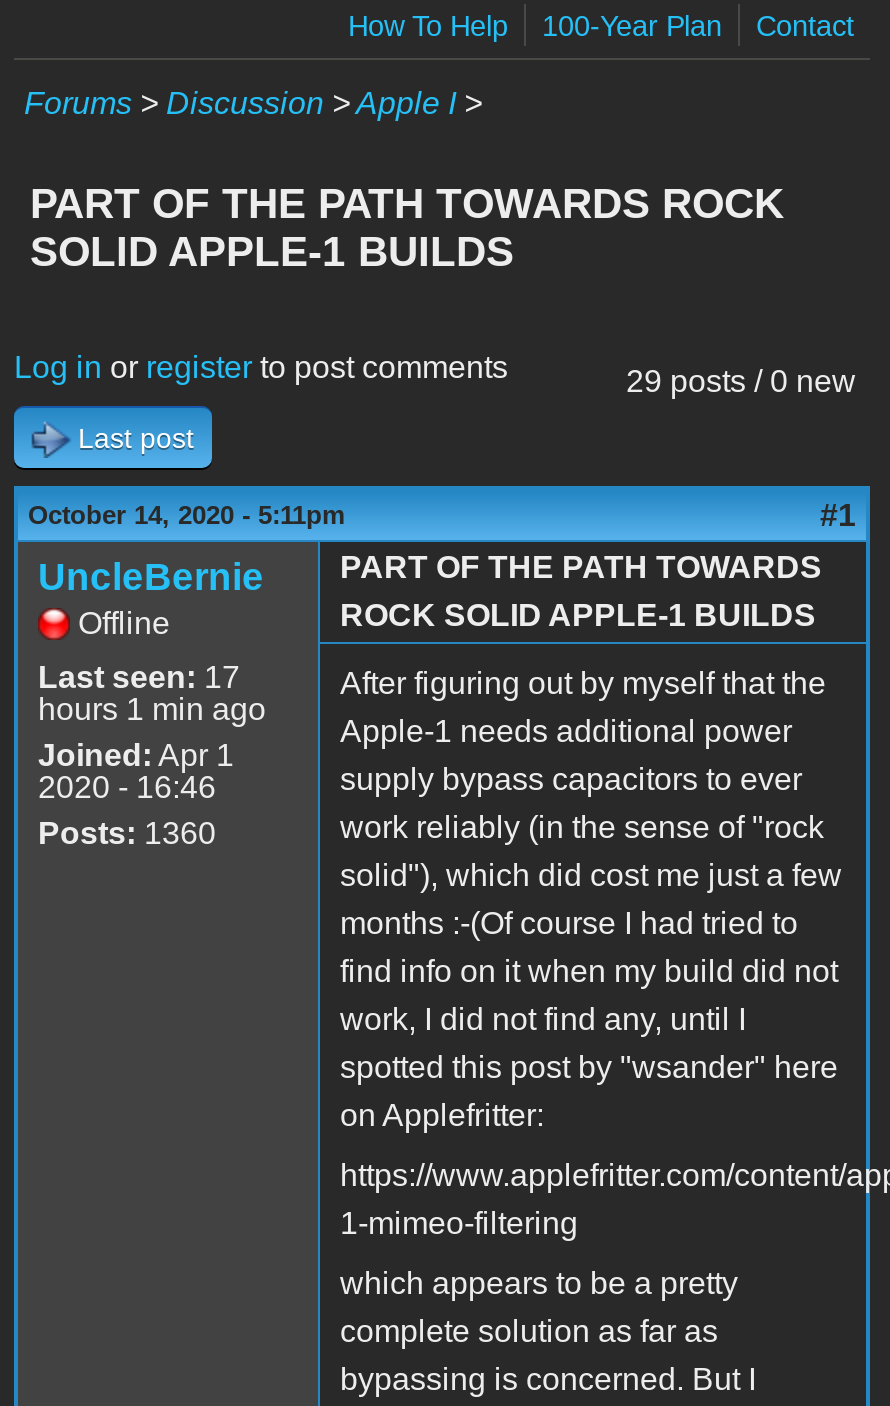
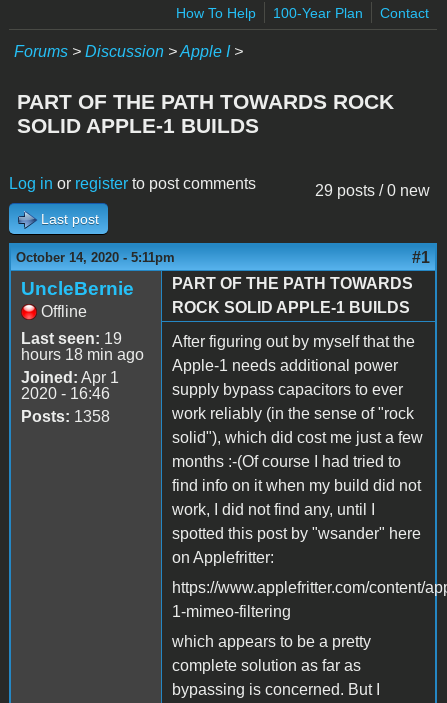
[38,660,240,694] Last seen: 17 -> [21,330,122,347] Last seen: 19
[38,692,266,726] hours 1 min ago -> [21,346,144,363] hours 18 min ago
[38,816,216,850] Posts: 1360 -> [21,408,110,425] Posts: 1358

